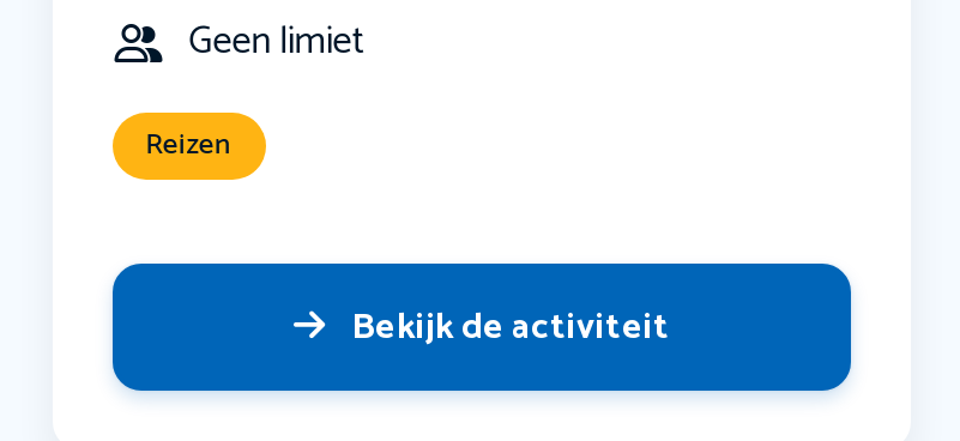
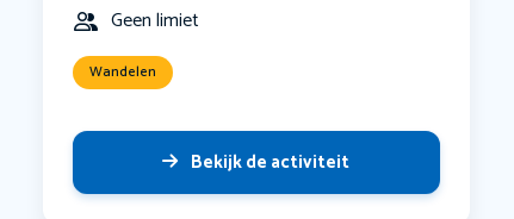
[146,123,232,168] Reizen -> [89,61,156,84] Wandelen

